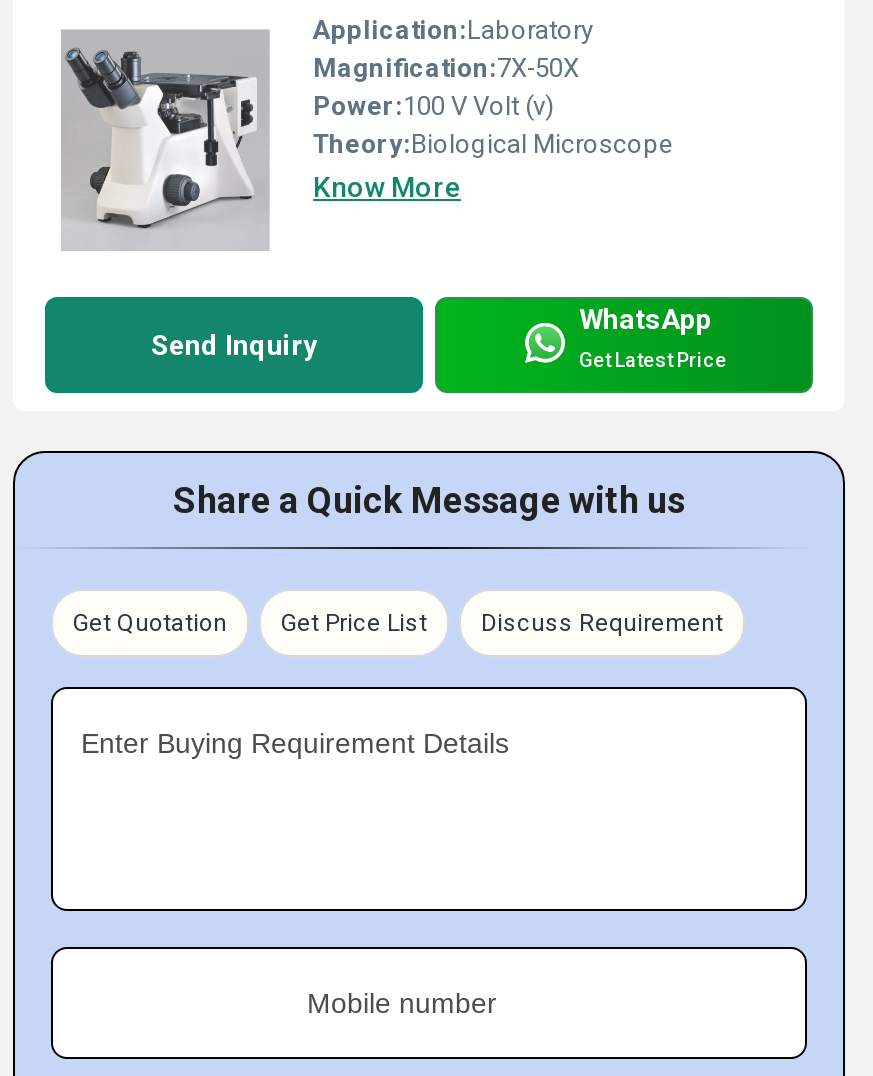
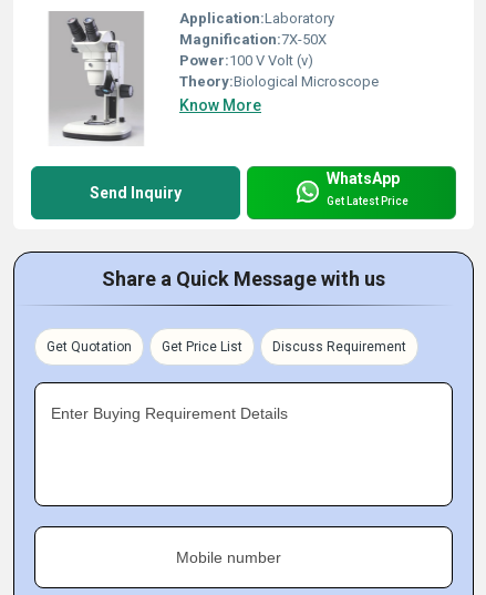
[61,19,271,253] [image] -> [41,11,155,143] [image]

